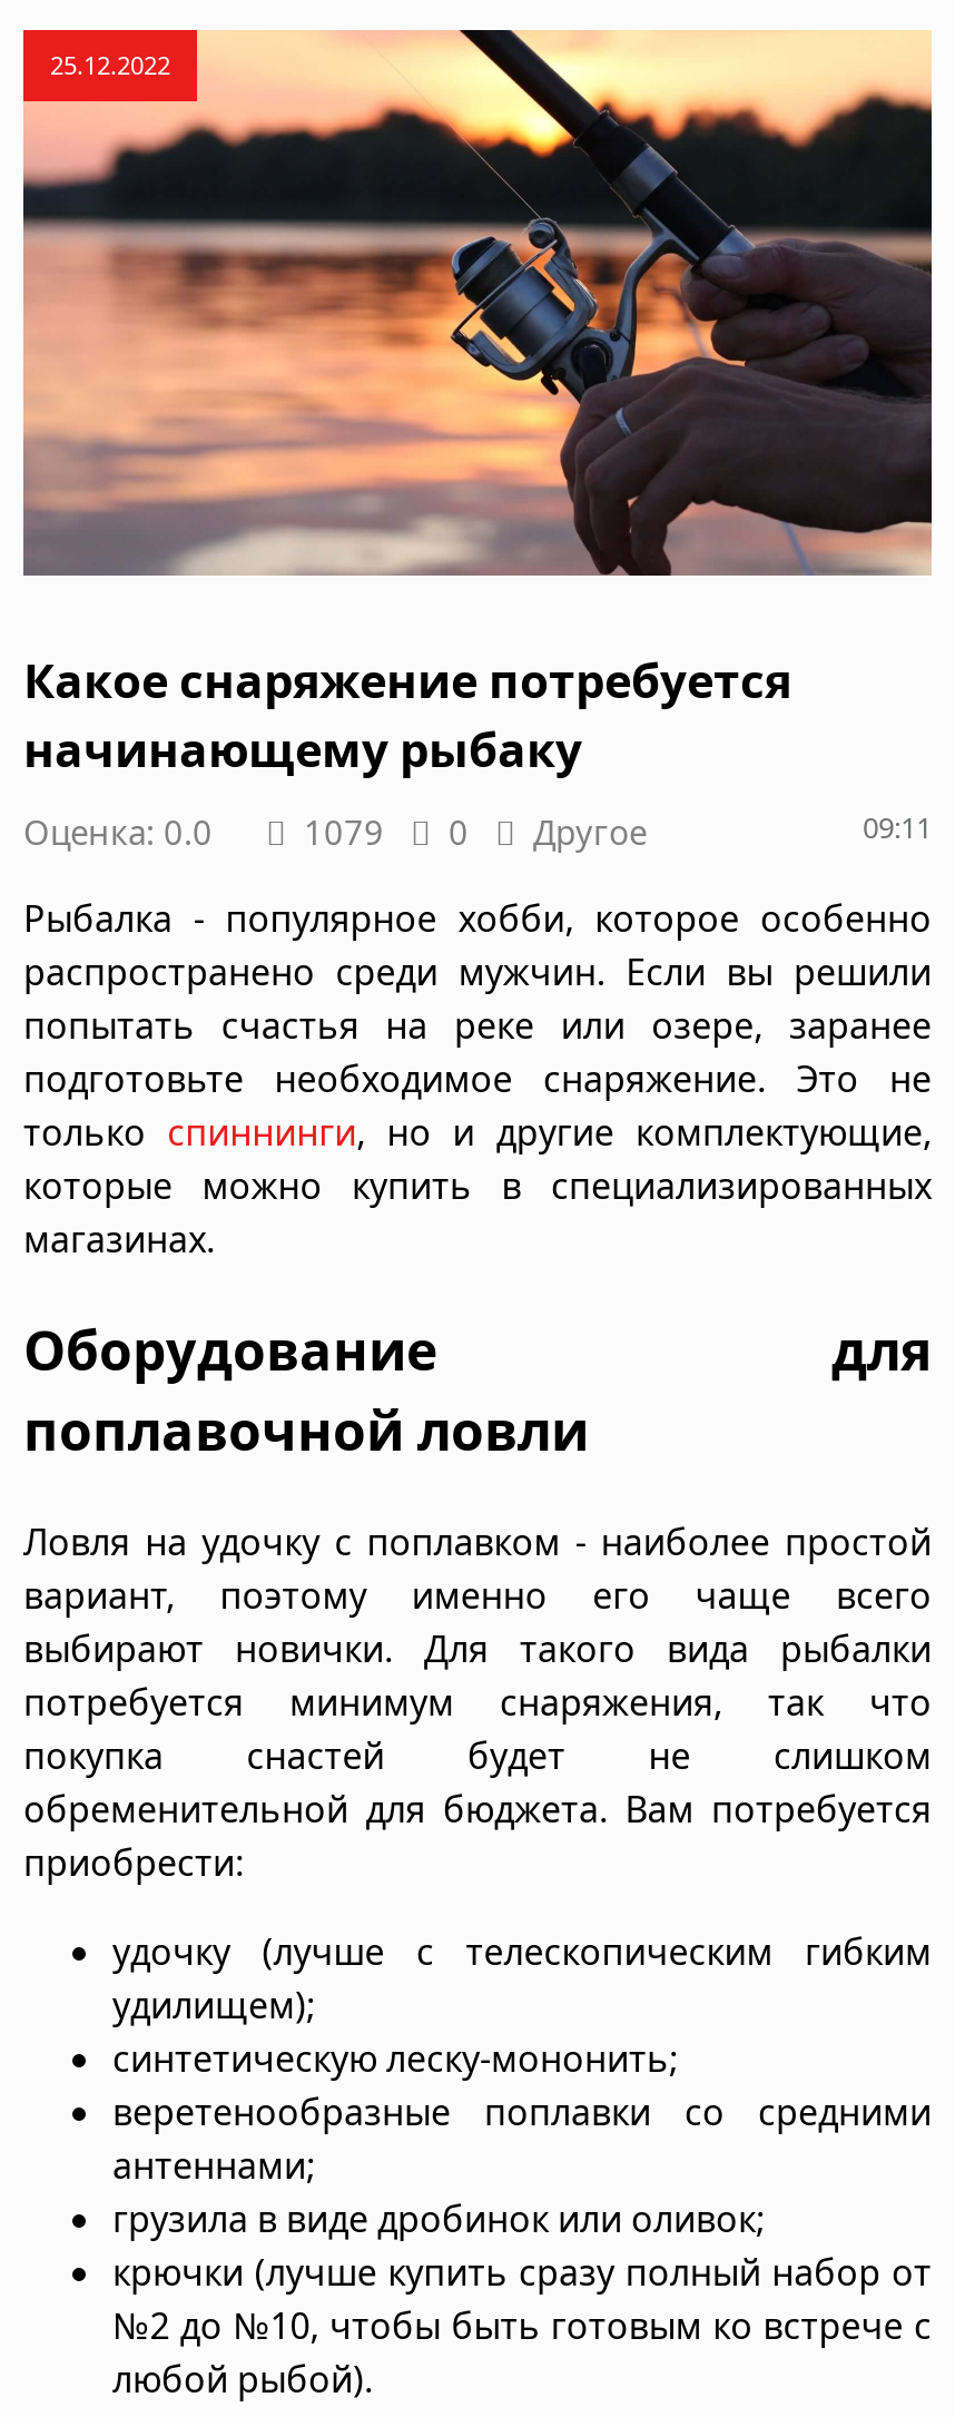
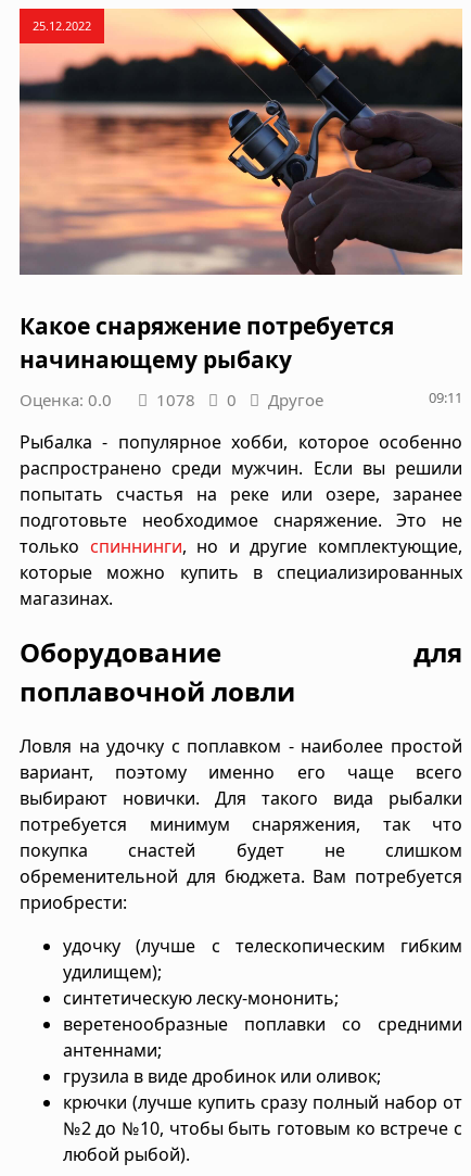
[23,809,647,853] Оценка: 0.0 1079 0 Другое -> [20,389,323,410] Оценка: 0.0 1078 0 Другое

